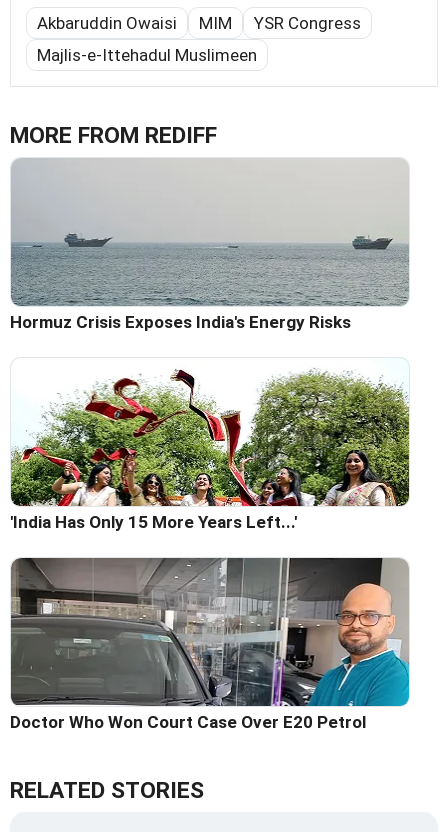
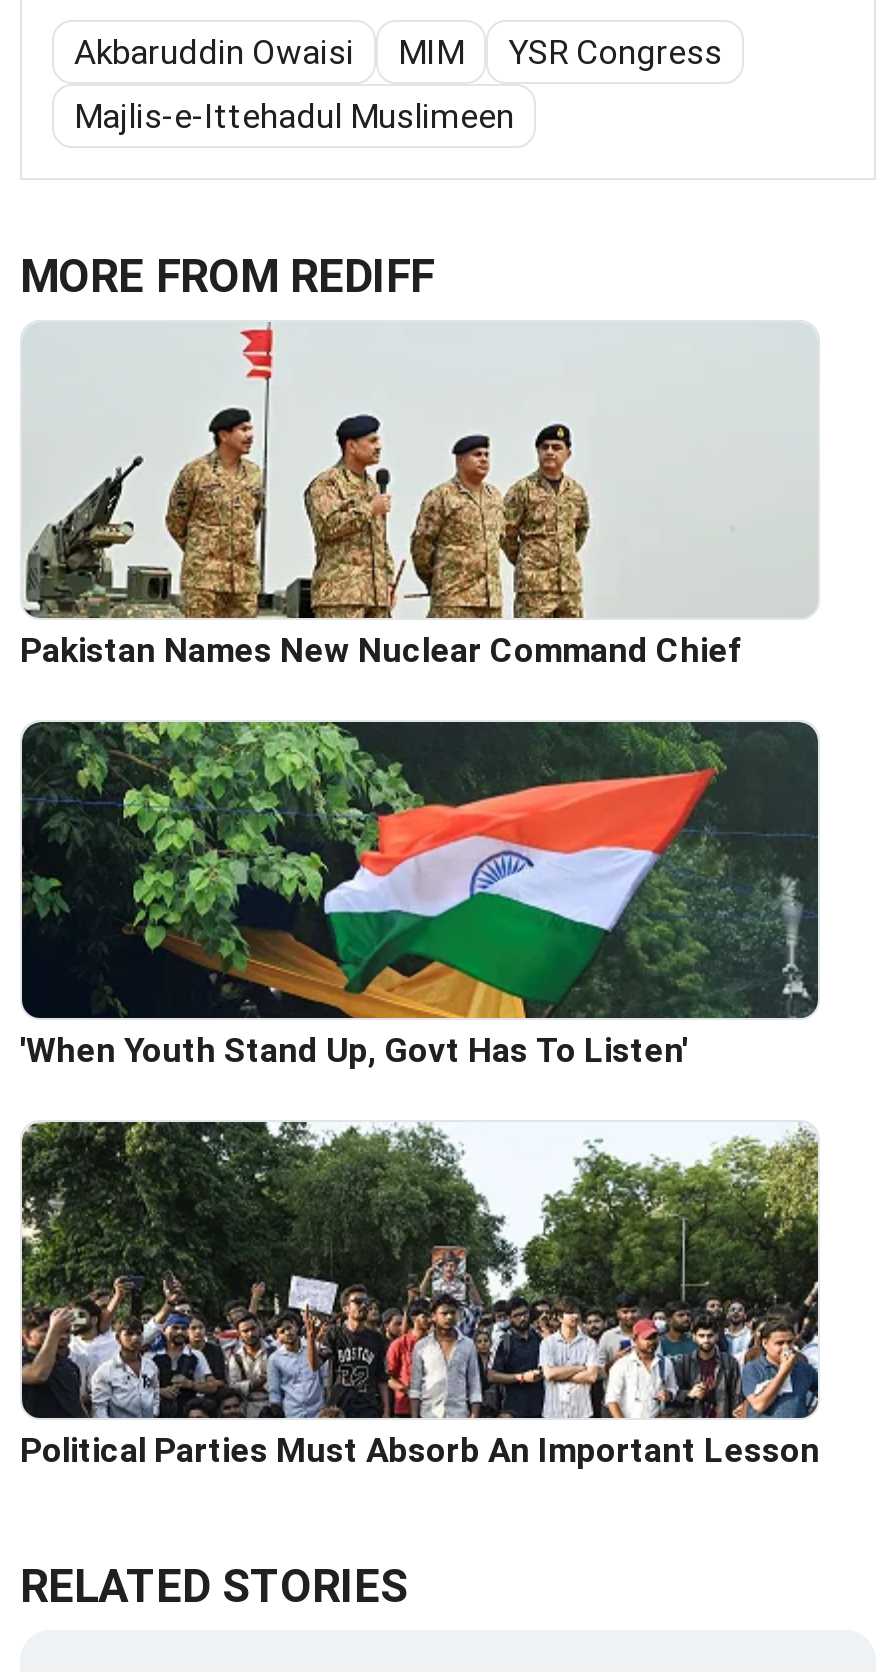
[10,162,409,332] [image] | Hormuz Crisis Exposes India's Energy Risks -> [20,326,816,671] [image] | Pakistan Names New Nuclear Command Chief
[10,358,410,532] [image] | 'India Has Only 15 More Years Left...' -> [20,720,820,1071] [image] | 'When Youth Stand Up, Govt Has To Listen'
[10,557,410,732] [image] | Doctor Who Won Court Case Over E20 Petrol -> [20,1120,820,1471] [image] | Political Parties Must Absorb An Important Lesson

